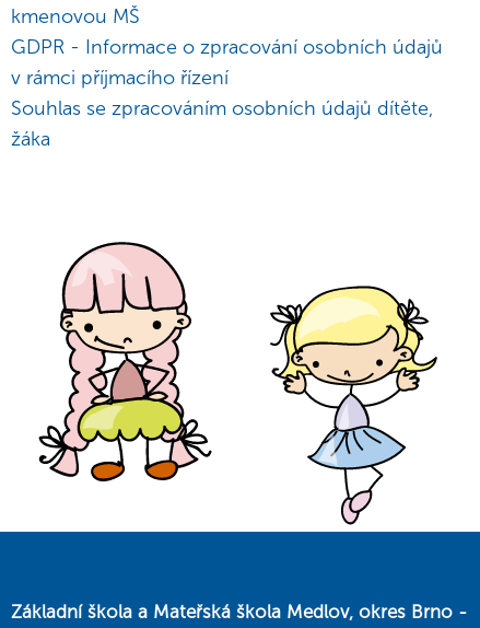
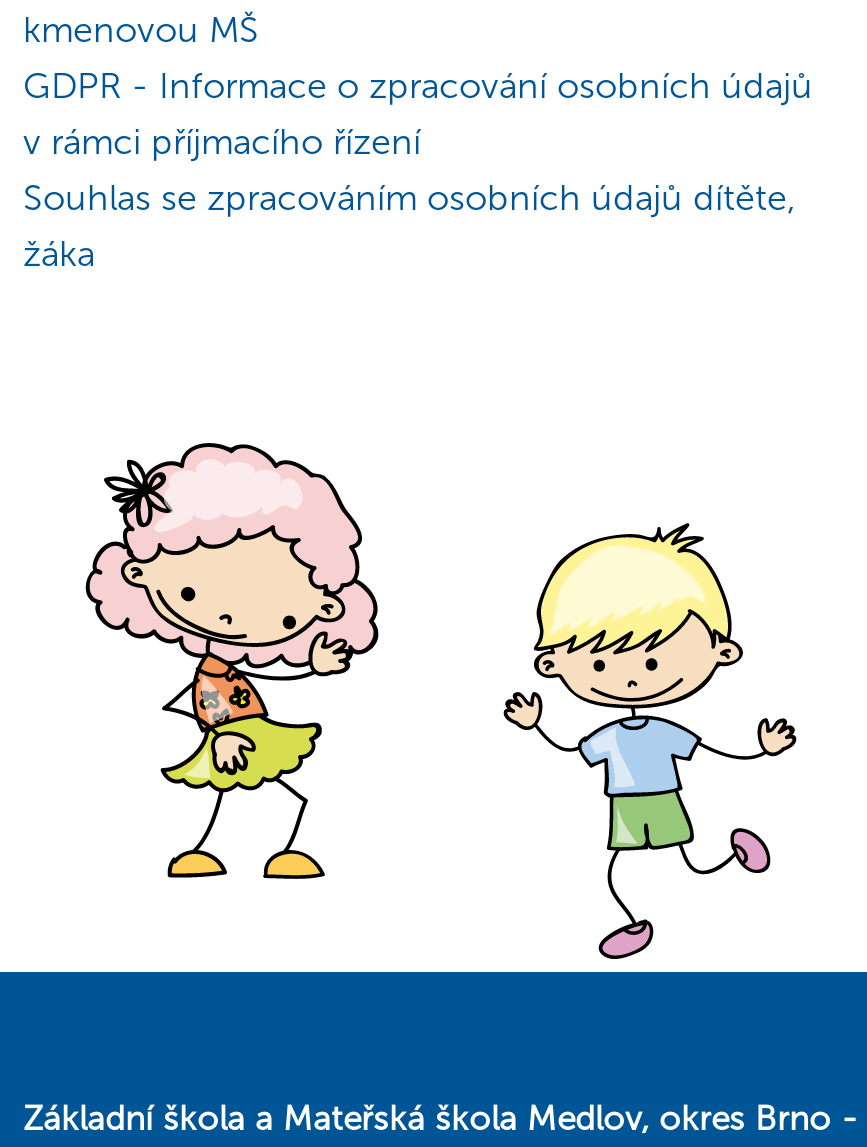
[38,241,212,481] [image] -> [75,442,389,880] [image]
[269,284,438,526] [image] -> [499,522,803,962] [image]

